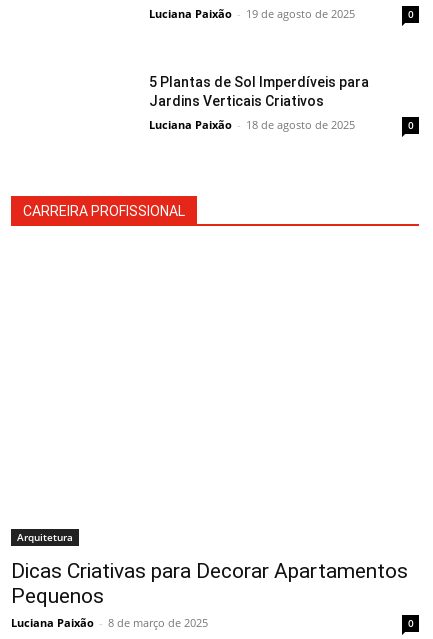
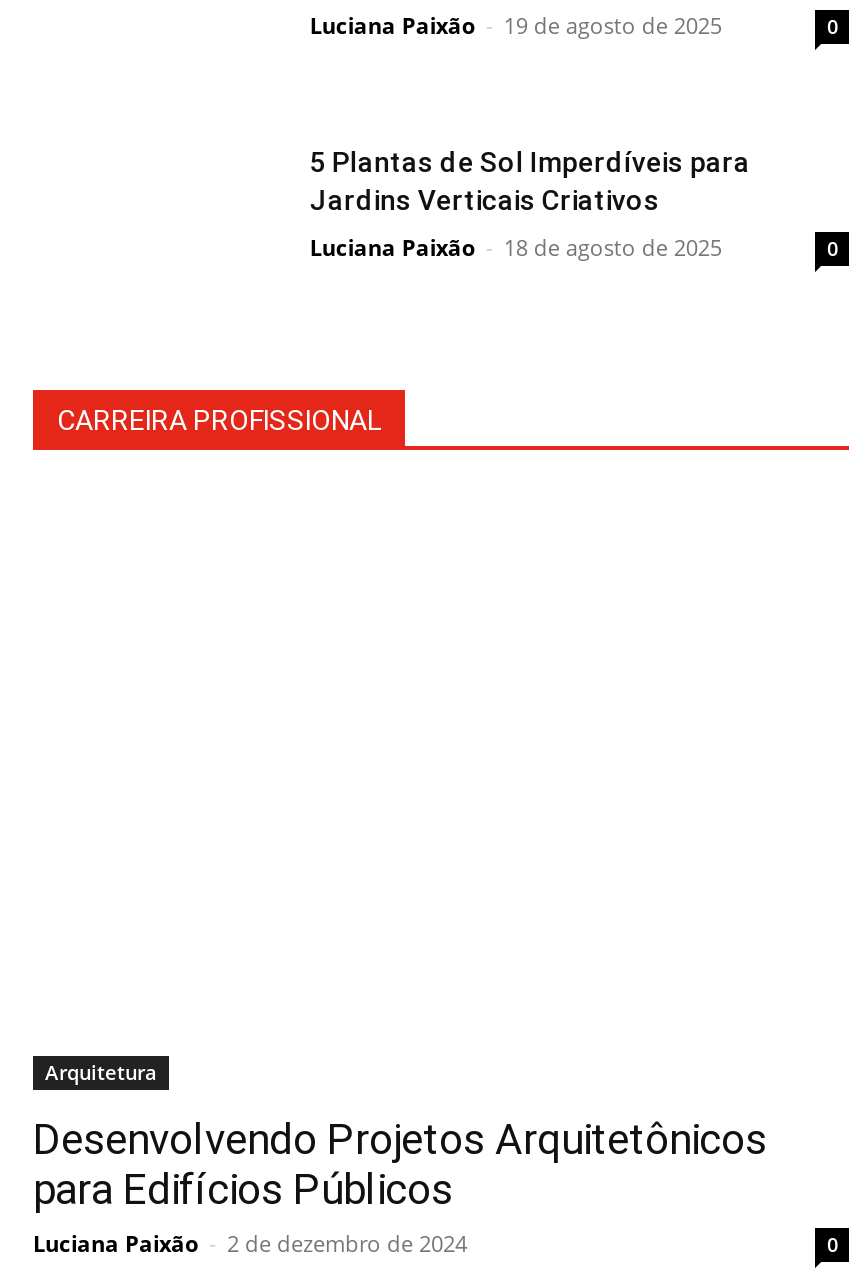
[11,559,408,630] Dicas Criativas para Decorar Apartamentos | Pequenos | Luciana Paixão - 8 de março de 2025 -> [33,1116,767,1258] Desenvolvendo Projetos Arquitetônicos | para Edifícios Públicos | Luciana Paixão - 2 de dezembro de 2024

